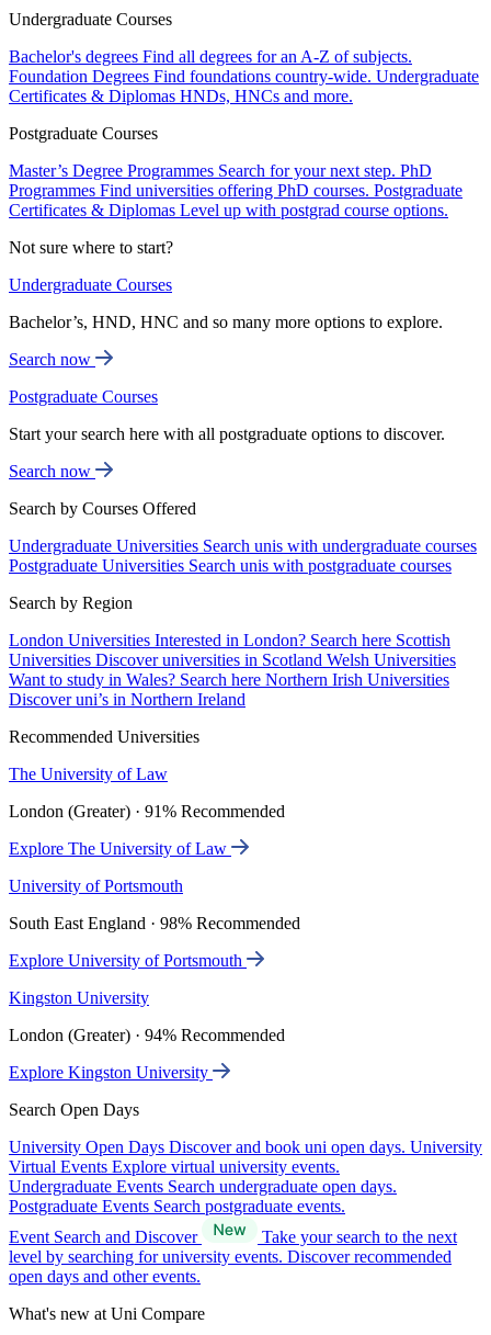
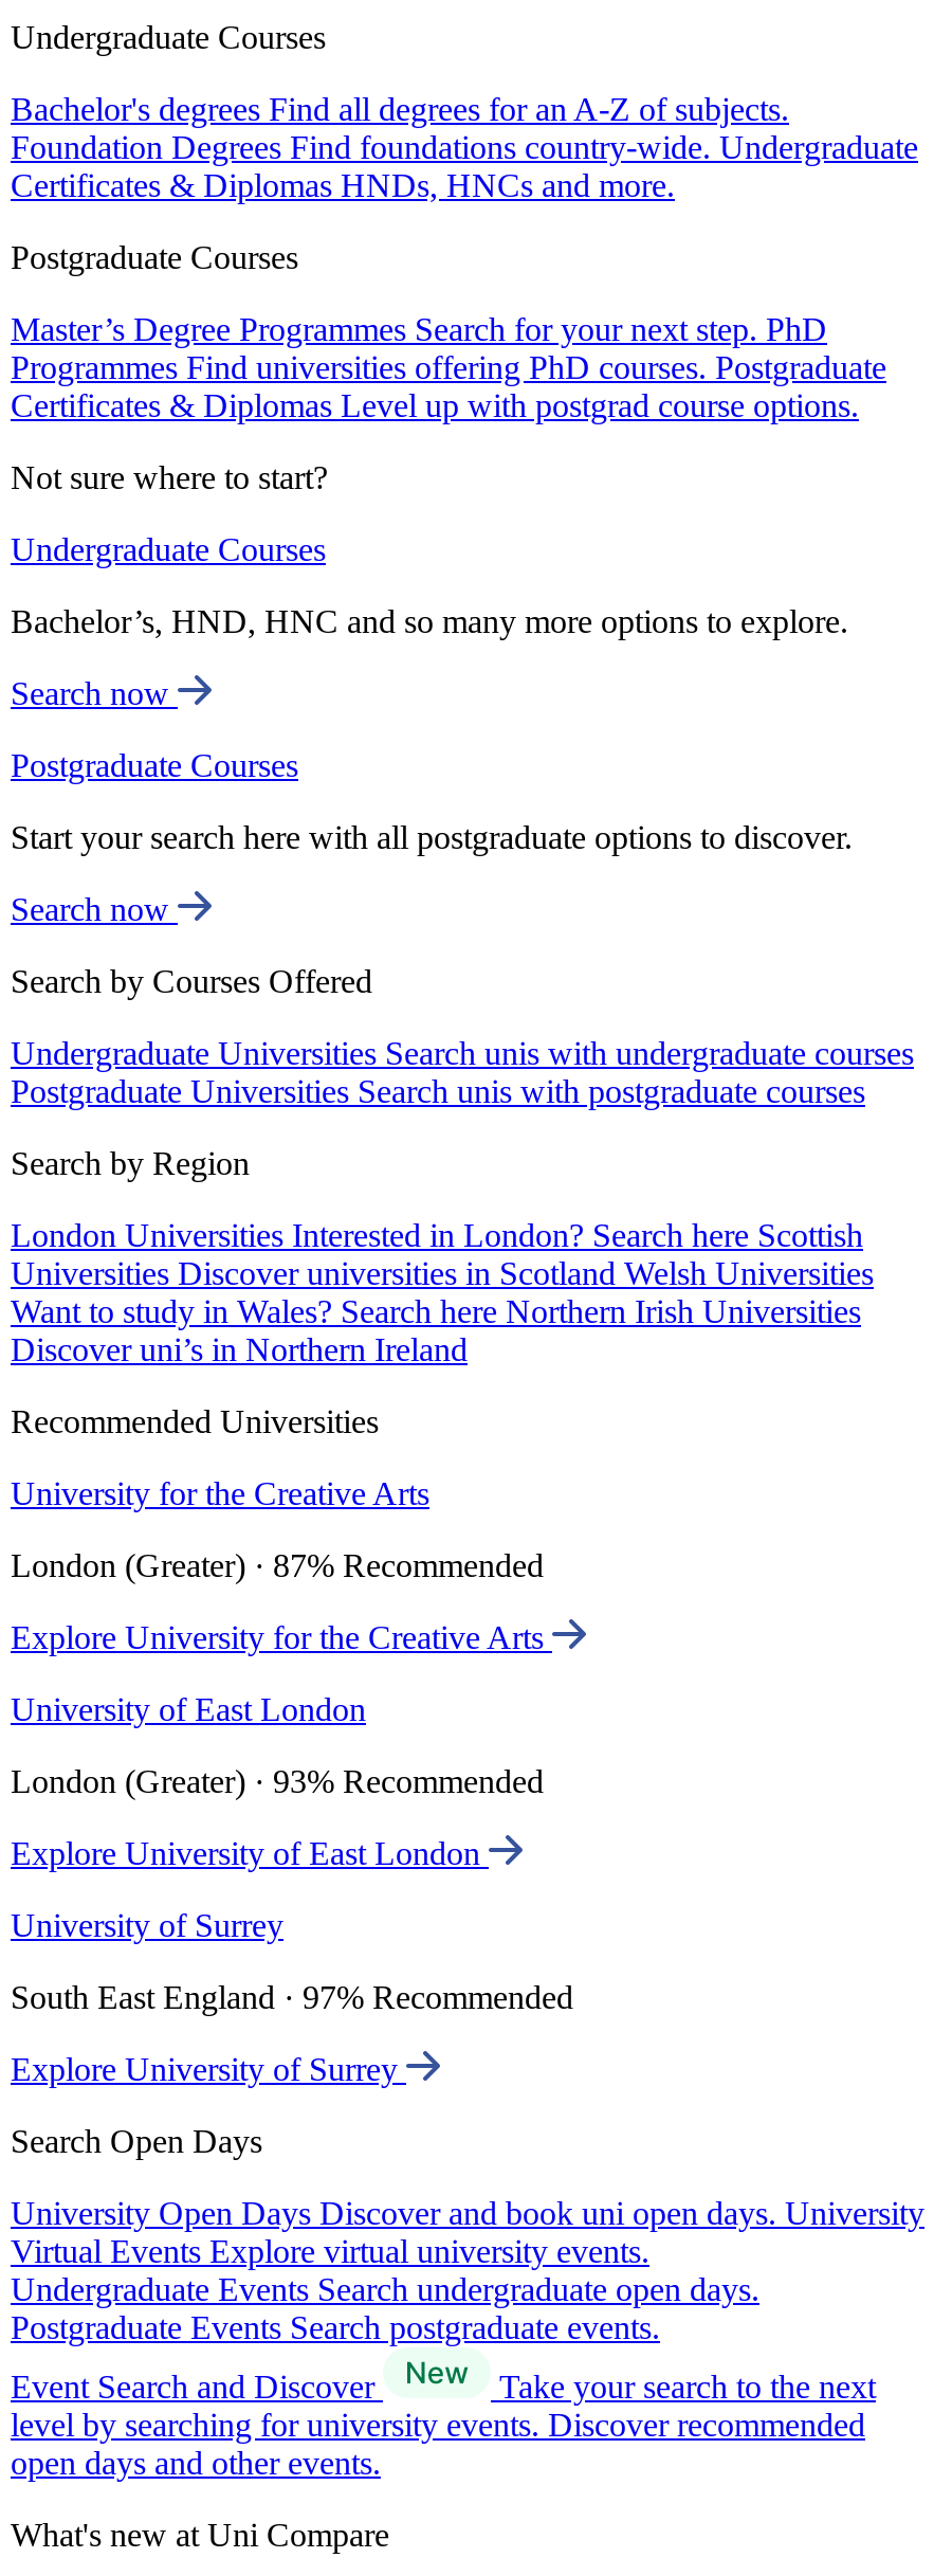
[9,765,168,783] The University of Law -> [11,1476,429,1512] University for the Creative Arts
[9,802,285,821] London (Greater) · 91% Recommended -> [11,1548,544,1583] London (Greater) · 87% Recommended
[9,839,231,858] Explore The University of Law -> [11,1619,552,1655] Explore University for the Creative Arts
[9,877,183,895] University of Portsmouth -> [11,1691,366,1727] University of East London
[9,914,300,933] South East England · 98% Recommended -> [11,1763,544,1799] London (Greater) · 93% Recommended
[9,951,247,970] Explore University of Portsmouth -> [11,1835,489,1871] Explore University of East London
[9,988,149,1007] Kingston University -> [11,1907,283,1943] University of Surrey
[9,1026,285,1044] London (Greater) · 94% Recommended -> [11,1979,573,2015] South East England · 97% Recommended
[9,1063,213,1082] Explore Kingston University -> [11,2051,406,2087] Explore University of Surrey

